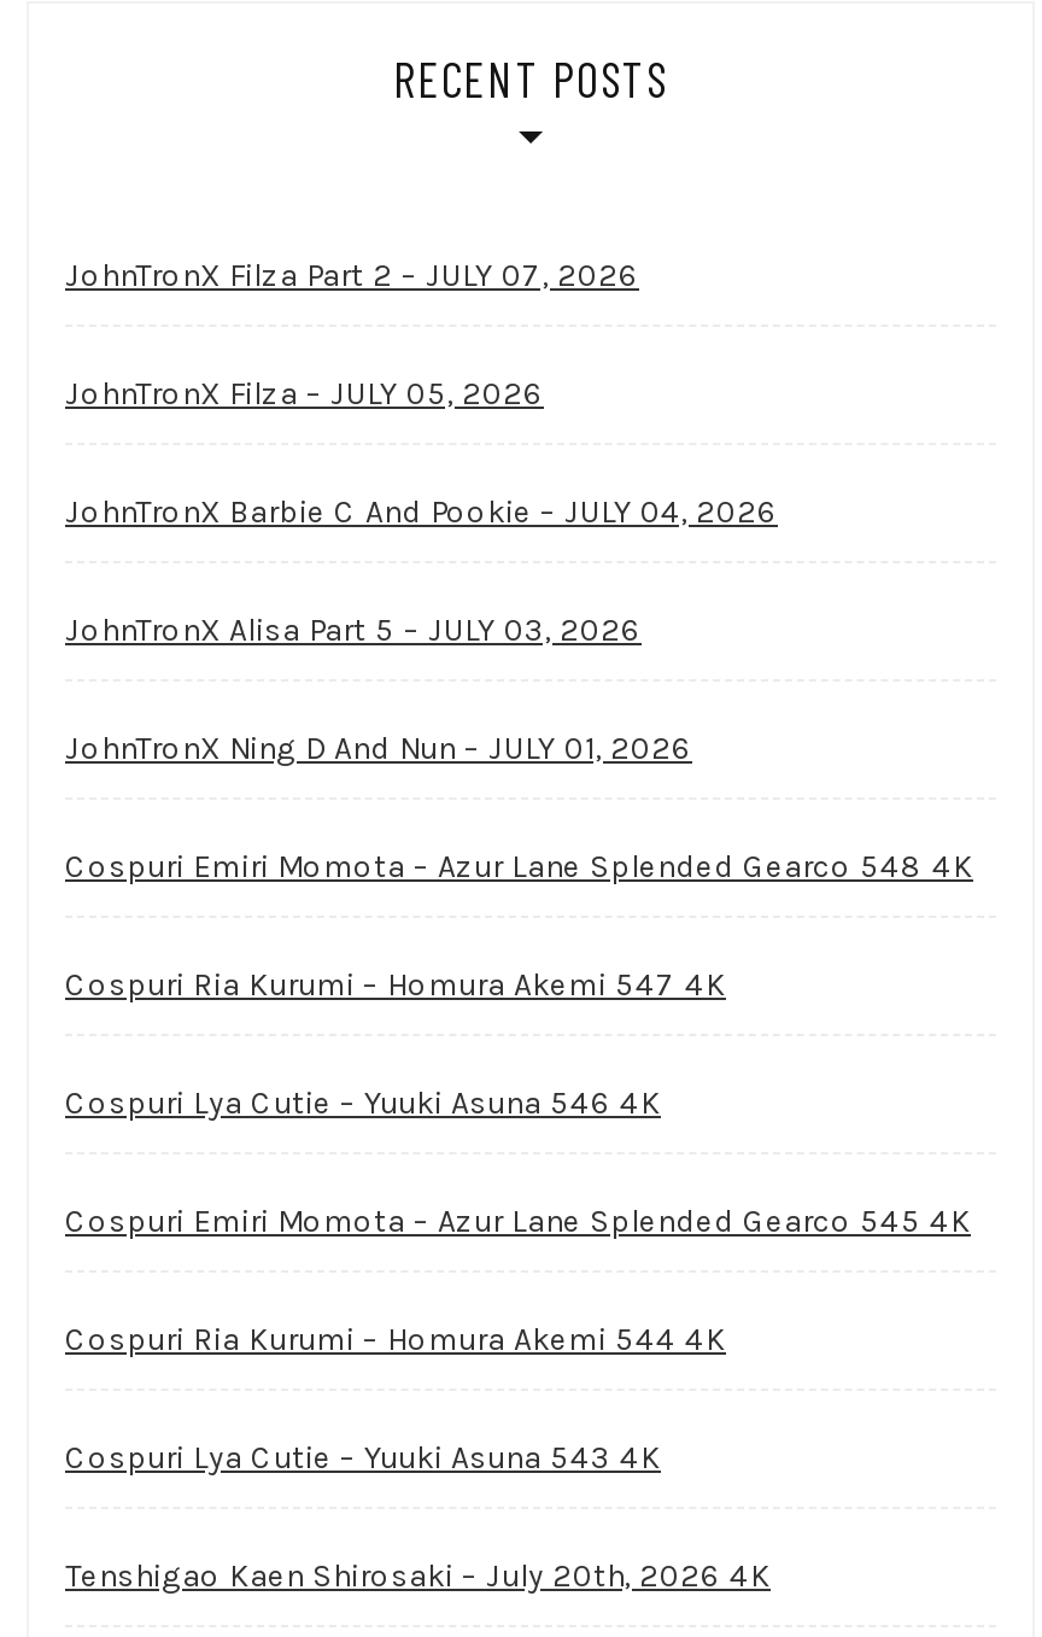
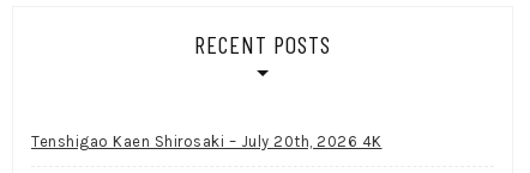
[65,256,973,1474] JohnTronX Filza Part 2 – JULY 07, 2026 | JohnTronX Filza – JULY 05, 2026 | JohnTronX Barbie C And Pookie – JULY 04, 2026 | JohnTronX Alisa Part 5 – JULY 03, 2026 | JohnTronX Ning D And Nun – JULY 01, 2026 | Cospuri Emiri Momota – Azur Lane Splended Gearco 548 4K | Cospuri Ria Kurumi – Homura Akemi 547 4K | Cospuri Lya Cutie – Yuuki Asuna 546 4K | Cospuri Emiri Momota – Azur Lane Splended Gearco 545 4K | Cospuri Ria Kurumi – Homura Akemi 544 4K | Cospuri Lya Cutie – Yuuki Asuna 543 4K -> none

